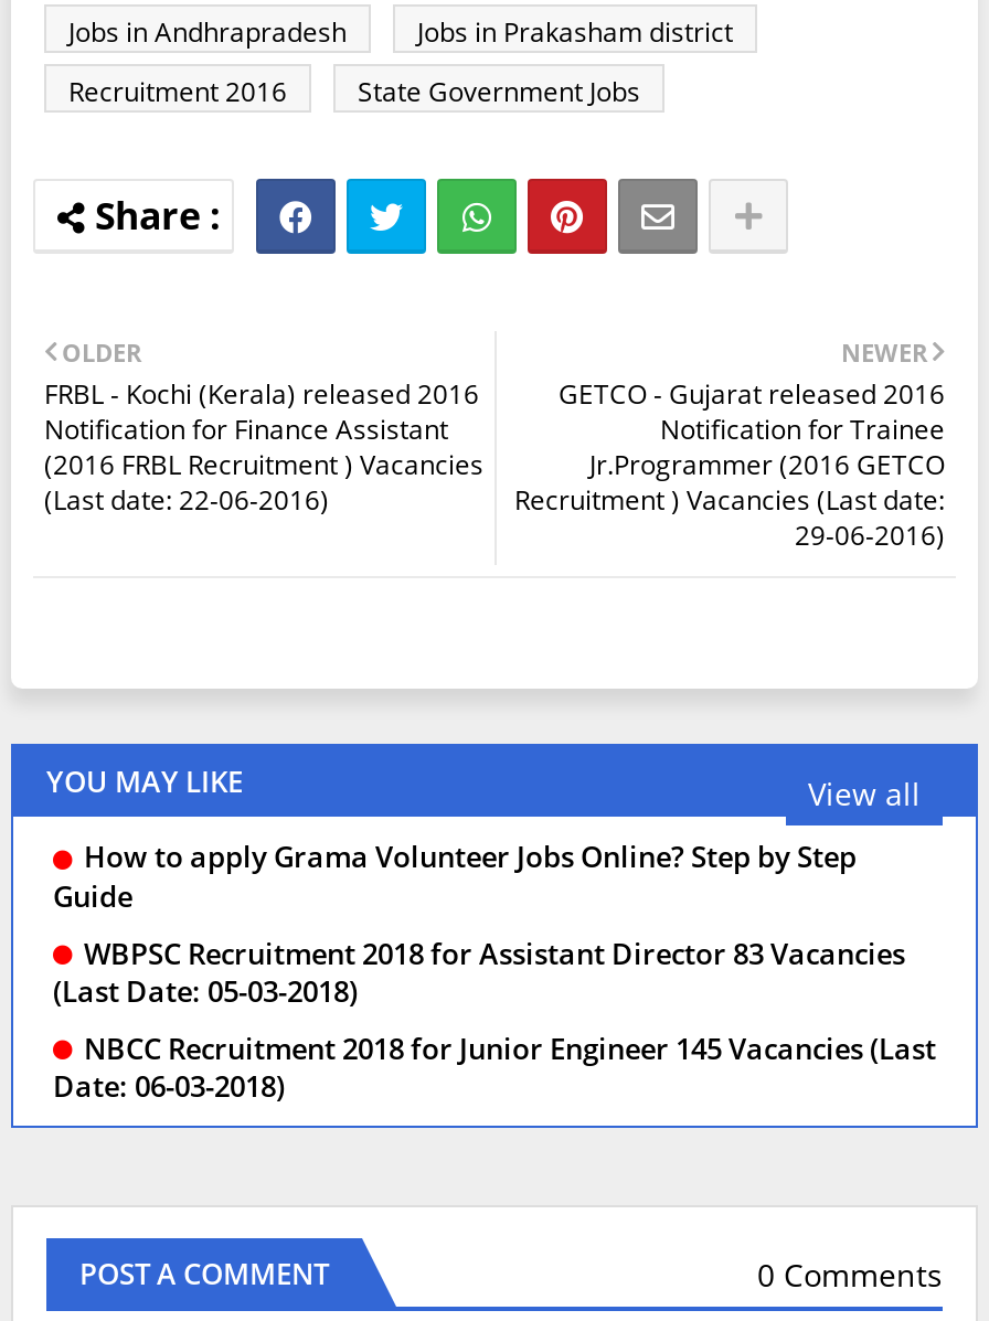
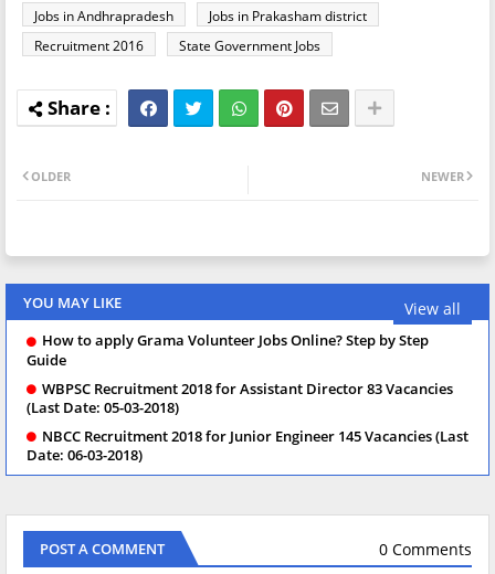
[44,375,483,519] FRBL - Kochi (Kerala) released 2016 | Notification for Finance Assistant | (2016 FRBL Recruitment ) Vacancies | (Last date: 22-06-2016) -> none
[514,375,945,554] GETCO - Gujarat released 2016 | Notification for Trainee | Jr.Programmer (2016 GETCO | Recruitment ) Vacancies (Last date: | 29-06-2016) -> none

